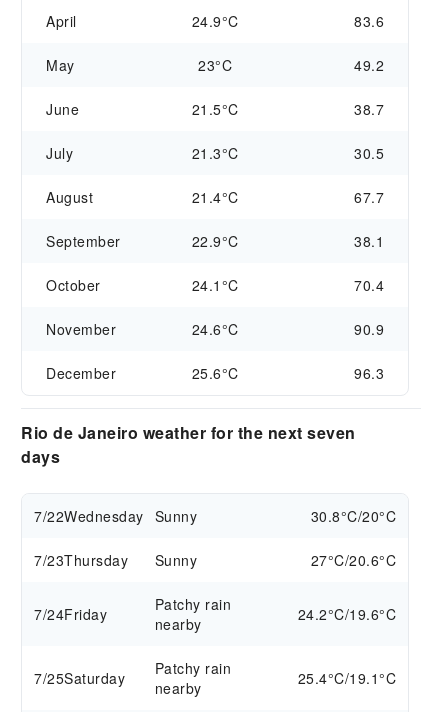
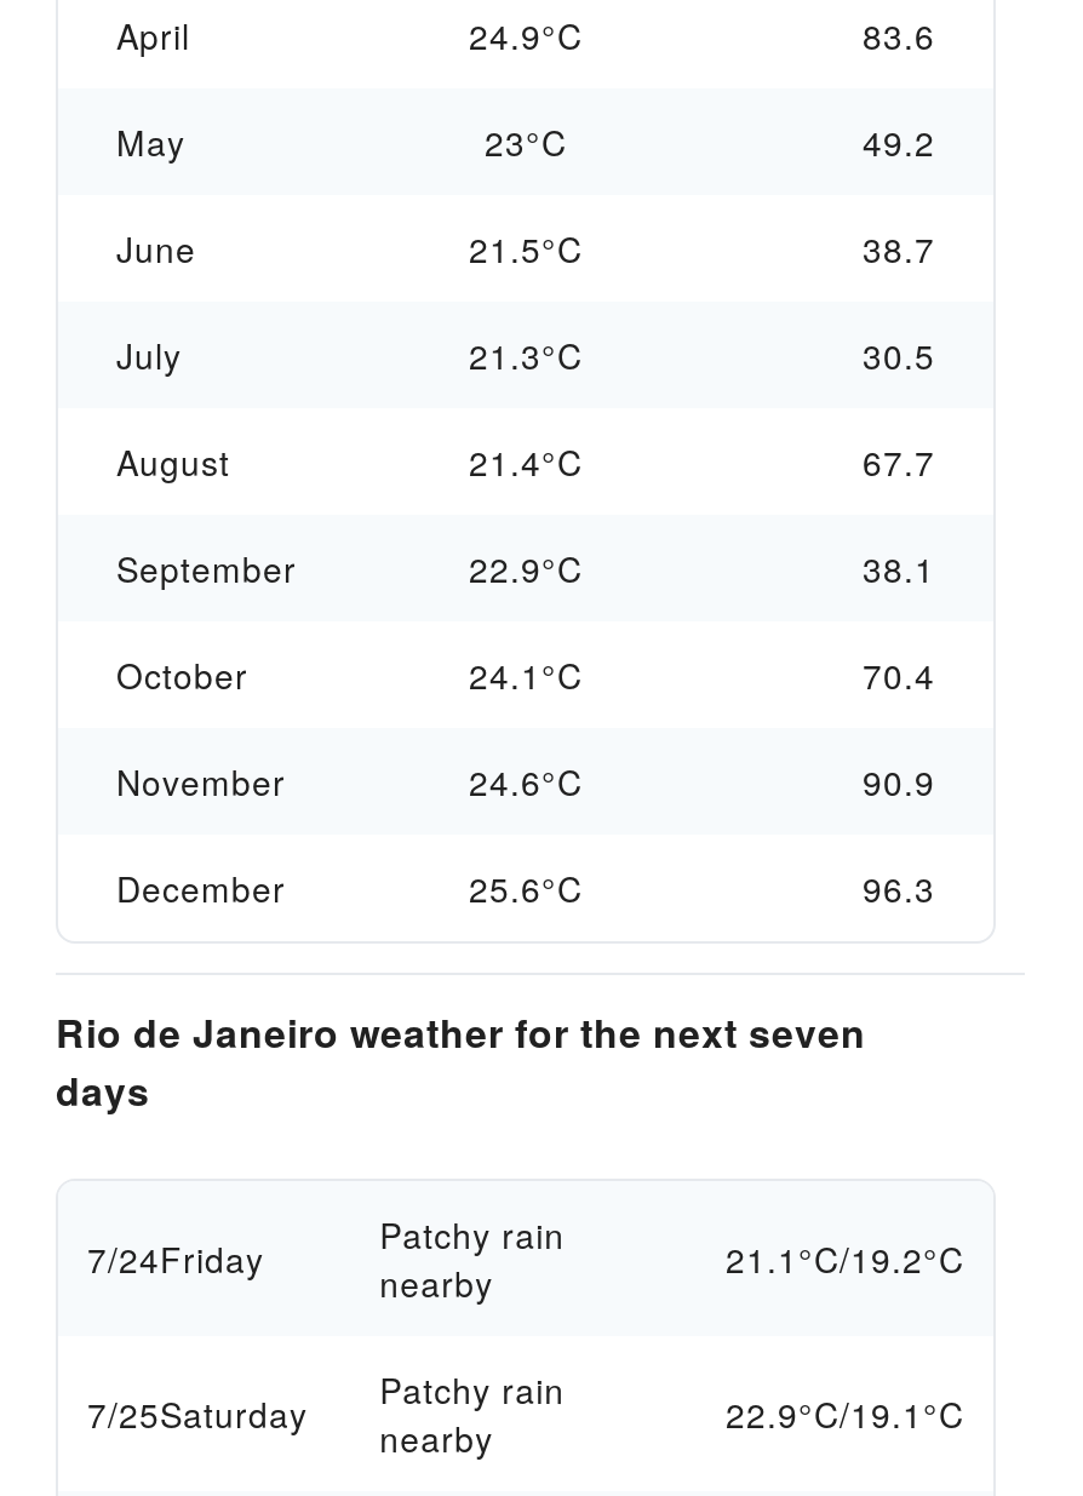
[34,506,396,570] 7/22Wednesday Sunny | 30.8°C/20°C | 7/23Thursday | Sunny | 27°C/20.6°C -> none
[297,604,396,624] 24.2°C/19.6°C -> [726,1234,964,1283] 21.1°C/19.2°C
[297,668,396,688] 25.4°C/19.1°C -> [726,1389,964,1438] 22.9°C/19.1°C

